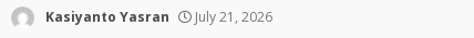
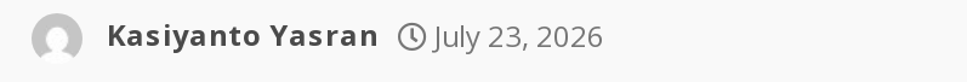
[42,7,272,26] Kasiyanto Yasran July 21, 2026 -> [99,15,604,56] Kasiyanto Yasran July 23, 2026

